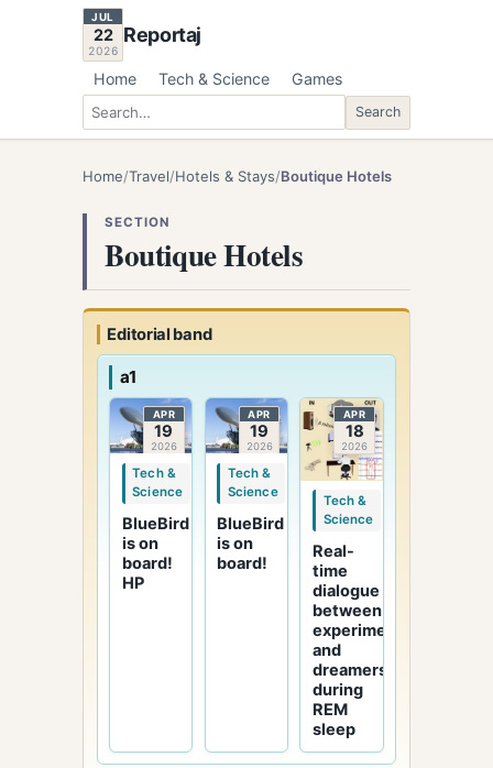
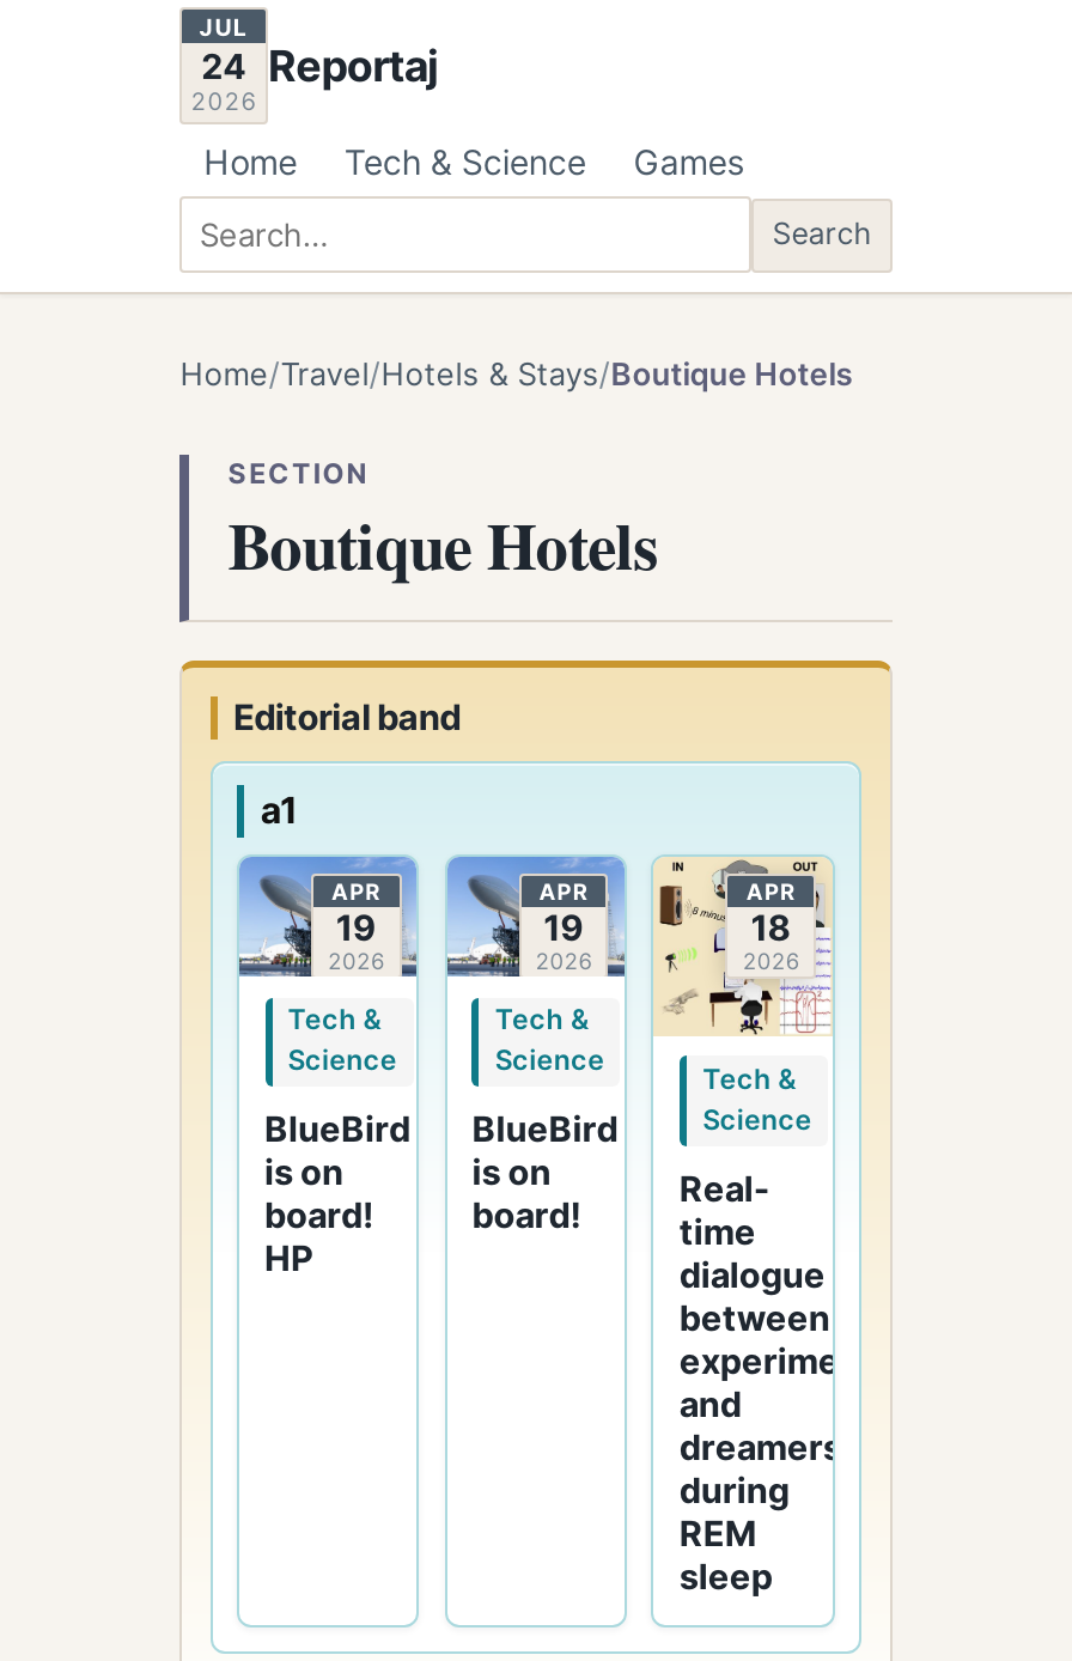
[93,23,201,46] 22 Reportaj -> [201,40,438,90] 24 Reportaj

